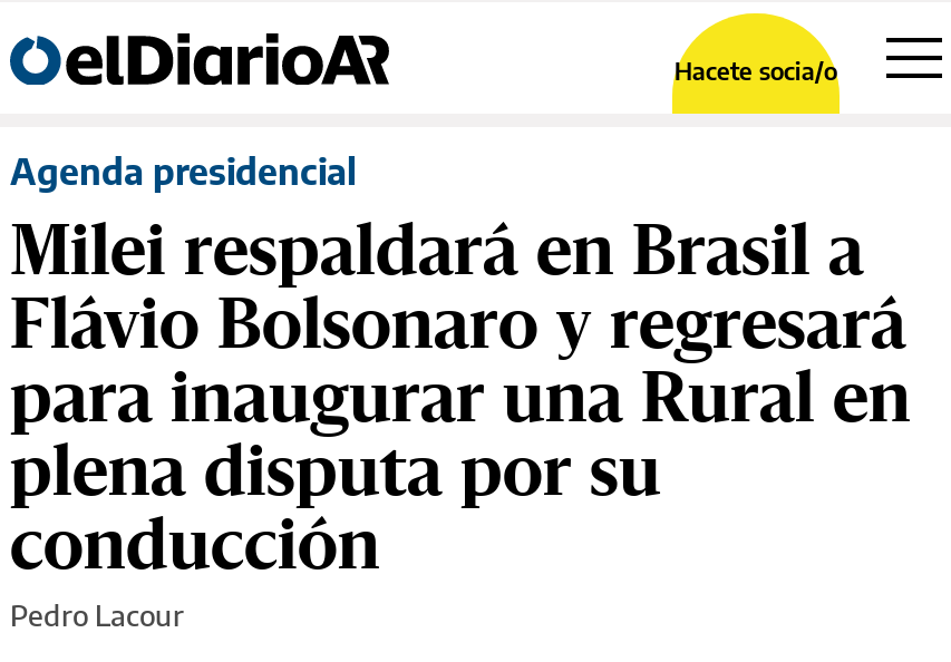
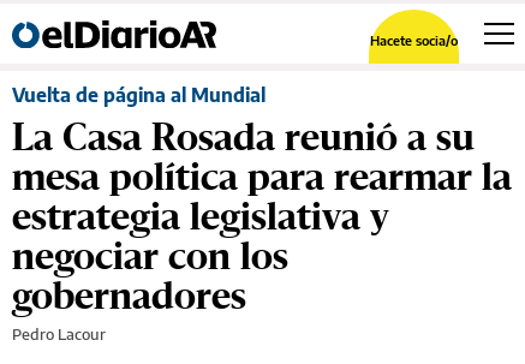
[10,149,911,586] Agenda presidencial | Milei respaldará en Brasil a | Flávio Bolsonaro y regresará | para inaugurar una Rural en | plena disputa por su | conducción -> [12,83,512,318] Vuelta de página al Mundial | La Casa Rosada reunió a su | mesa política para rearmar la | estrategia legislativa y | negociar con los | gobernadores

